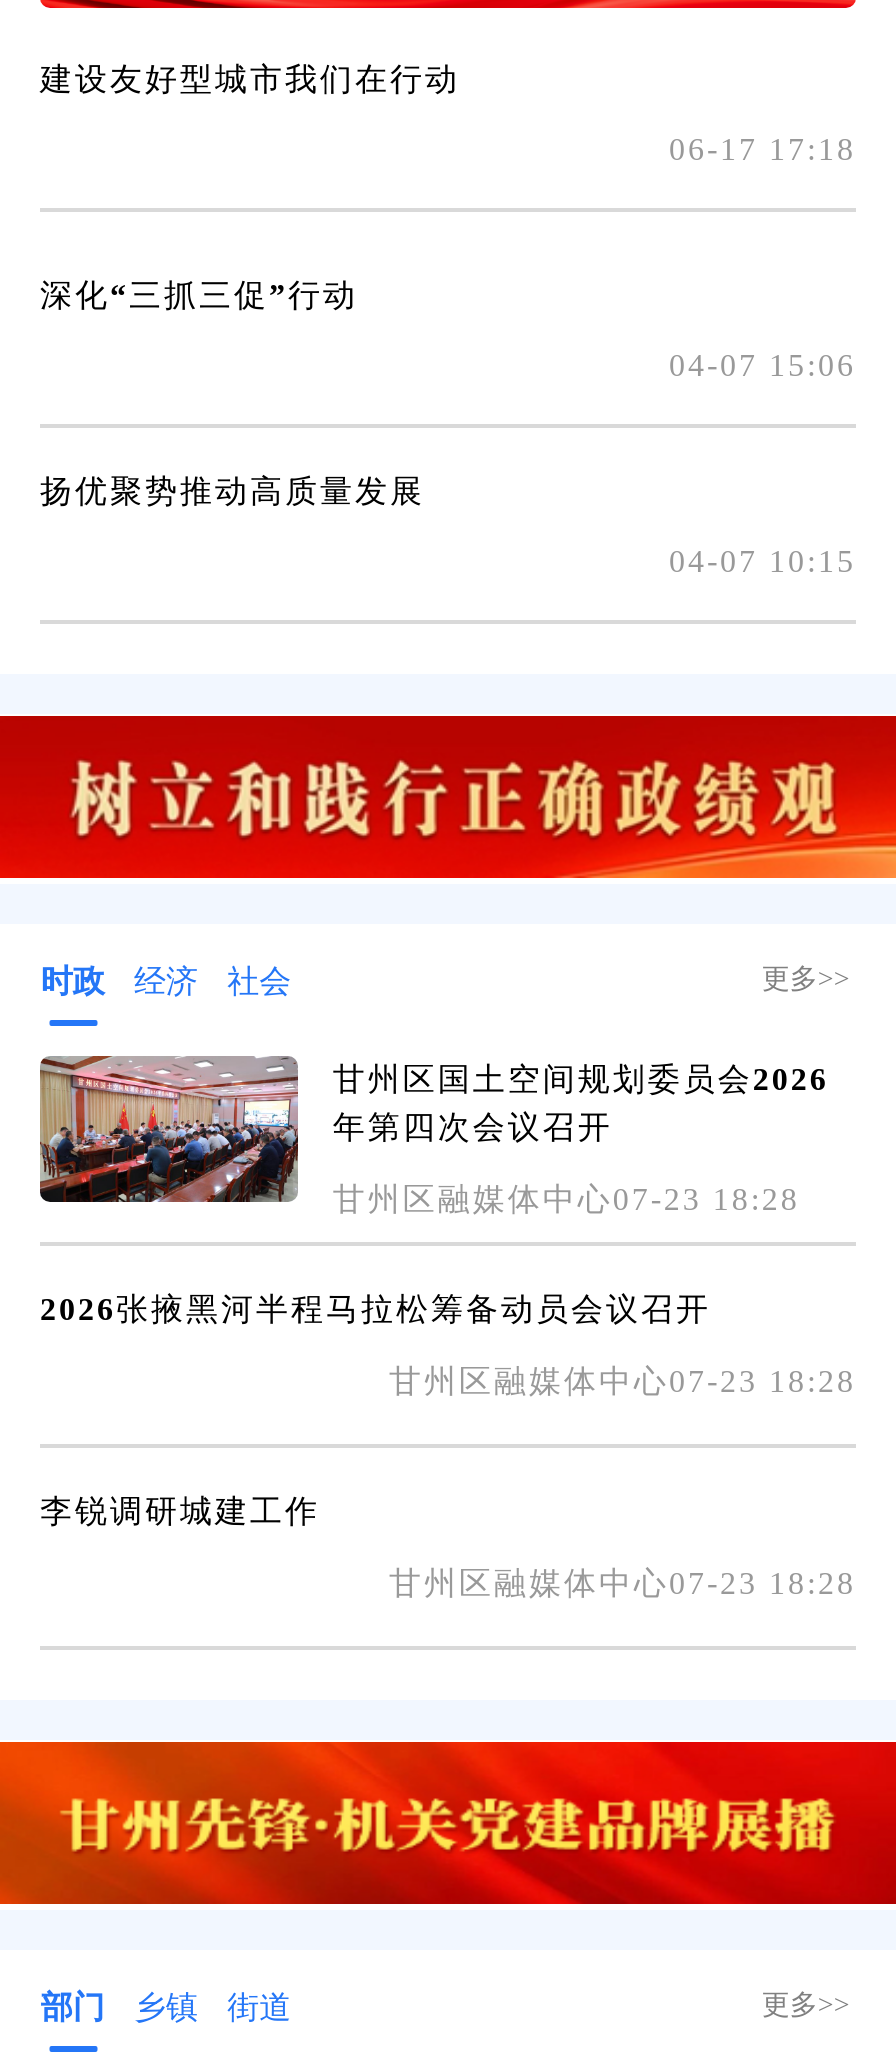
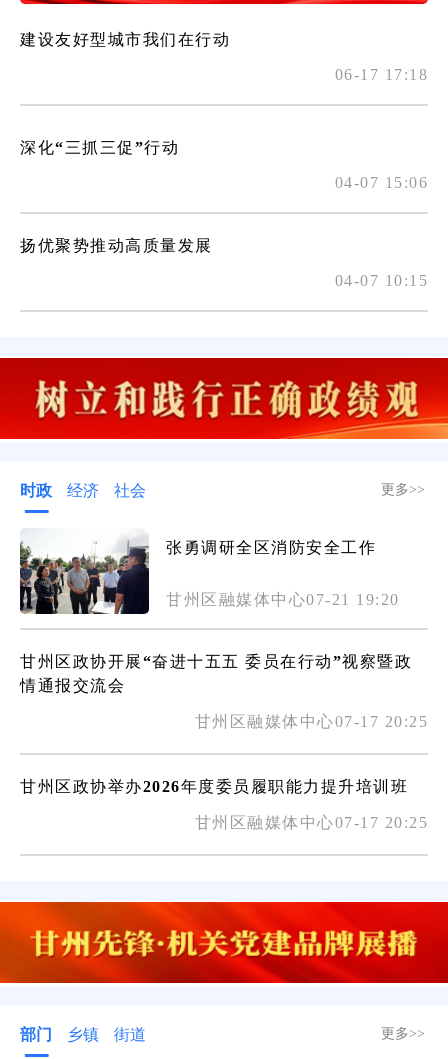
[38,1056,829,1204] [image] | 甘州区国土空间规划委员会2026 | 年第四次会议召开 -> [19,528,376,615] [image] | 张勇调研全区消防安全工作
[333,1182,800,1216] 甘州区融媒体中心07-23 18:28 -> [166,590,400,607] 甘州区融媒体中心07-21 19:20
[40,1292,711,1326] 2026张掖黑河半程马拉松筹备动员会议召开 -> [20,653,412,694] 甘州区政协开展“奋进十五五 委员在行动”视察暨政 | 情通报交流会
[389,1364,856,1398] 甘州区融媒体中心07-23 18:28 -> [194,713,428,730] 甘州区融媒体中心07-17 20:25
[40,1494,320,1528] 李锐调研城建工作 -> [20,778,408,795] 甘州区政协举办2026年度委员履职能力提升培训班
[389,1566,856,1600] 甘州区融媒体中心07-23 18:28 -> [194,814,428,831] 甘州区融媒体中心07-17 20:25

